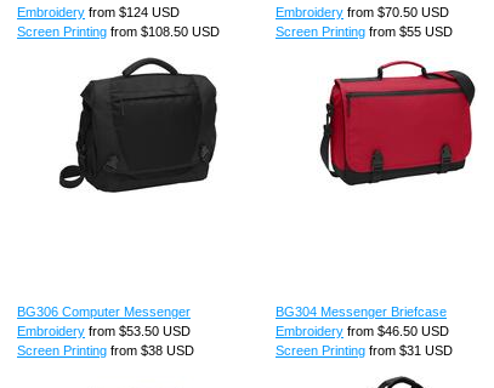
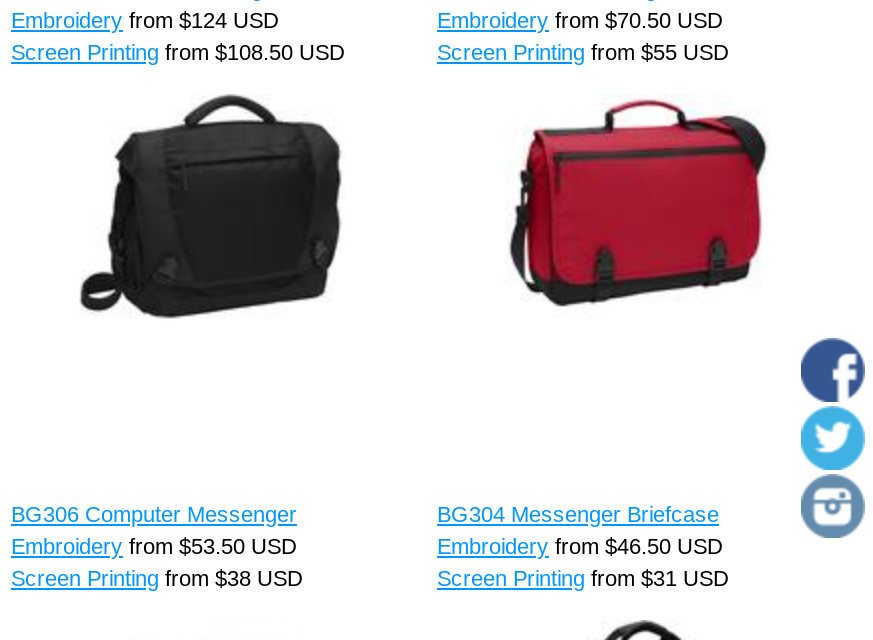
none -> [799,336,867,540] [image]

